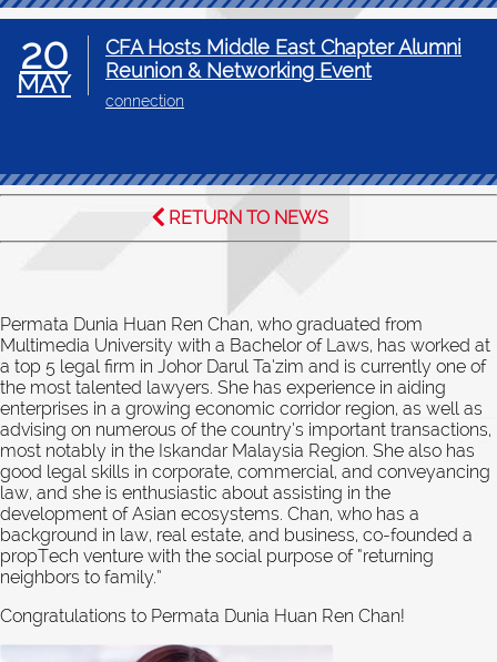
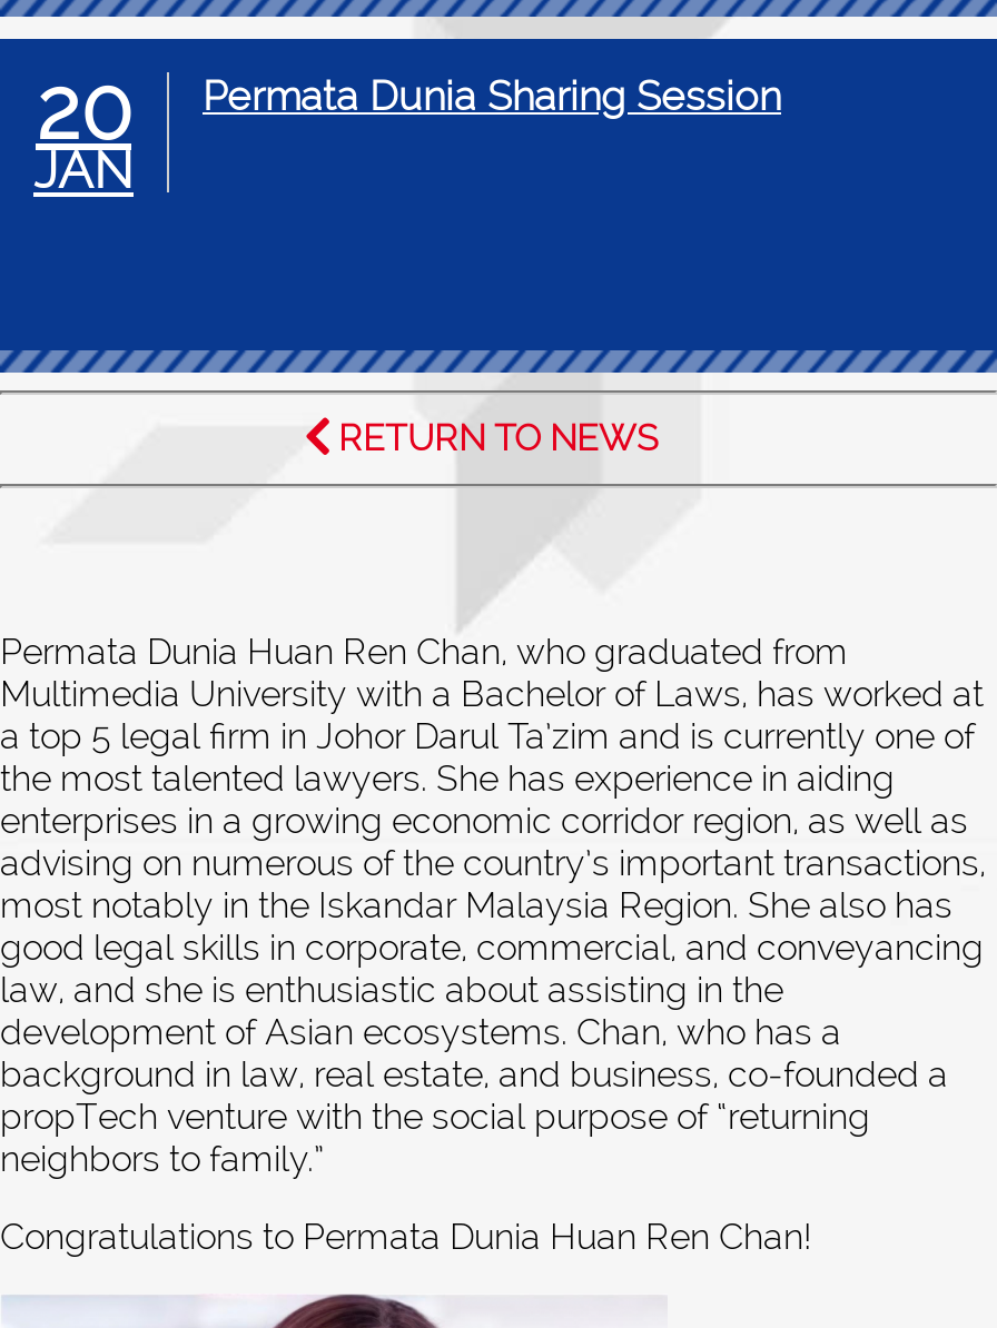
[105,35,461,110] CFA Hosts Middle East Chapter Alumni | Reunion & Networking Event | connection -> [203,71,781,117] Permata Dunia Sharing Session
[17,69,71,98] MAY -> [33,137,134,198] JAN

